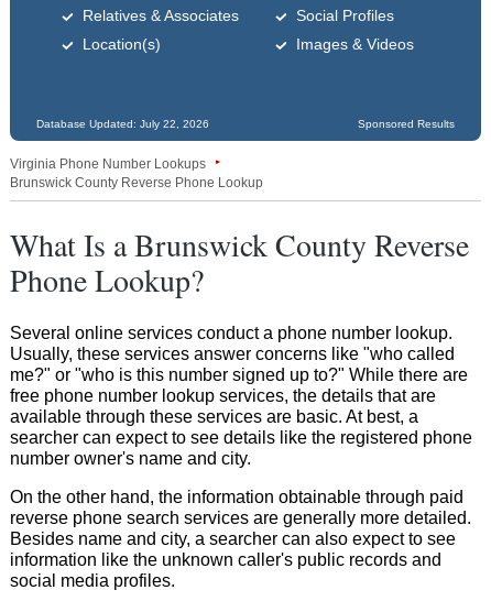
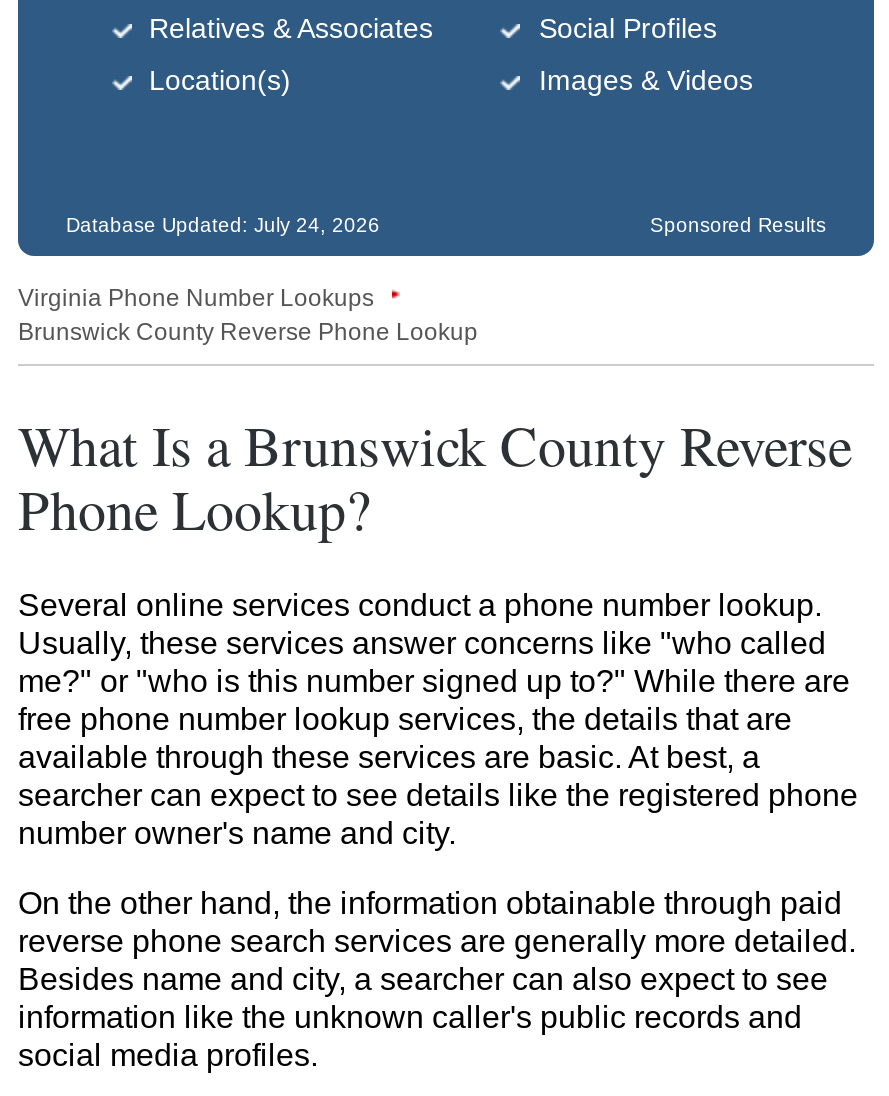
[36,118,209,130] Database Updated: July 22, 2026 -> [66,214,380,236] Database Updated: July 24, 2026

